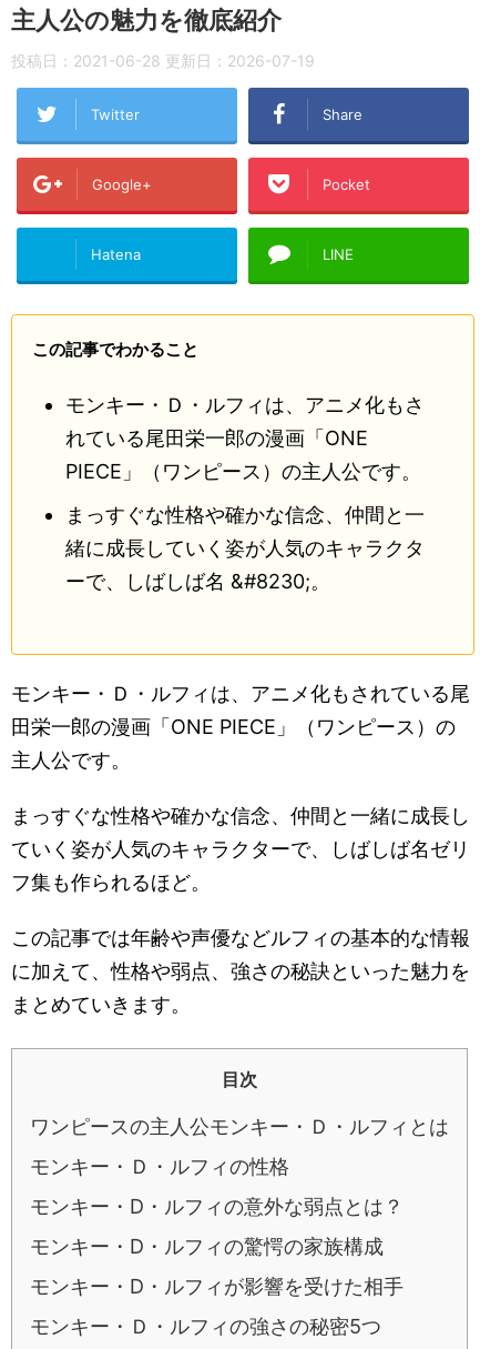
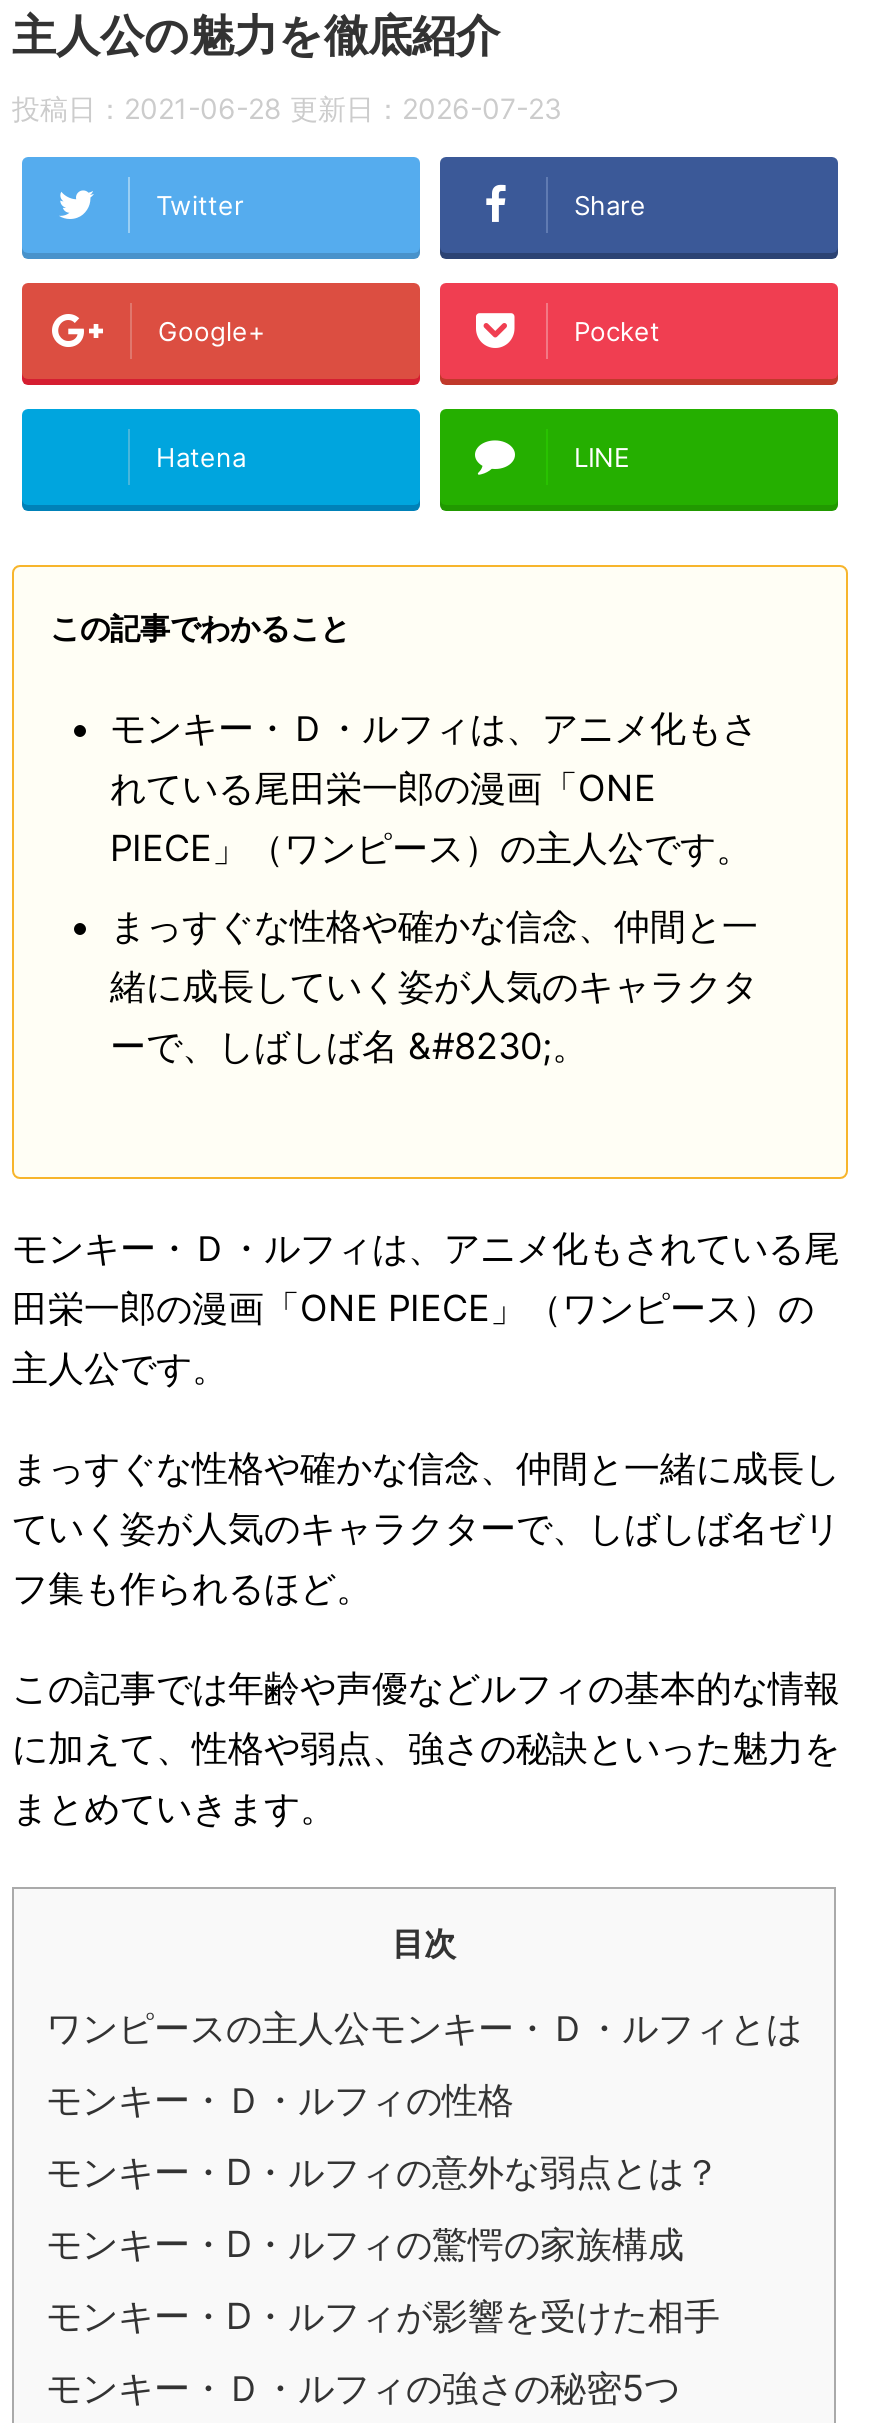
[11,51,315,70] 投稿日：2021-06-28 更新日：2026-07-19 -> [12,91,562,125] 投稿日：2021-06-28 更新日：2026-07-23

